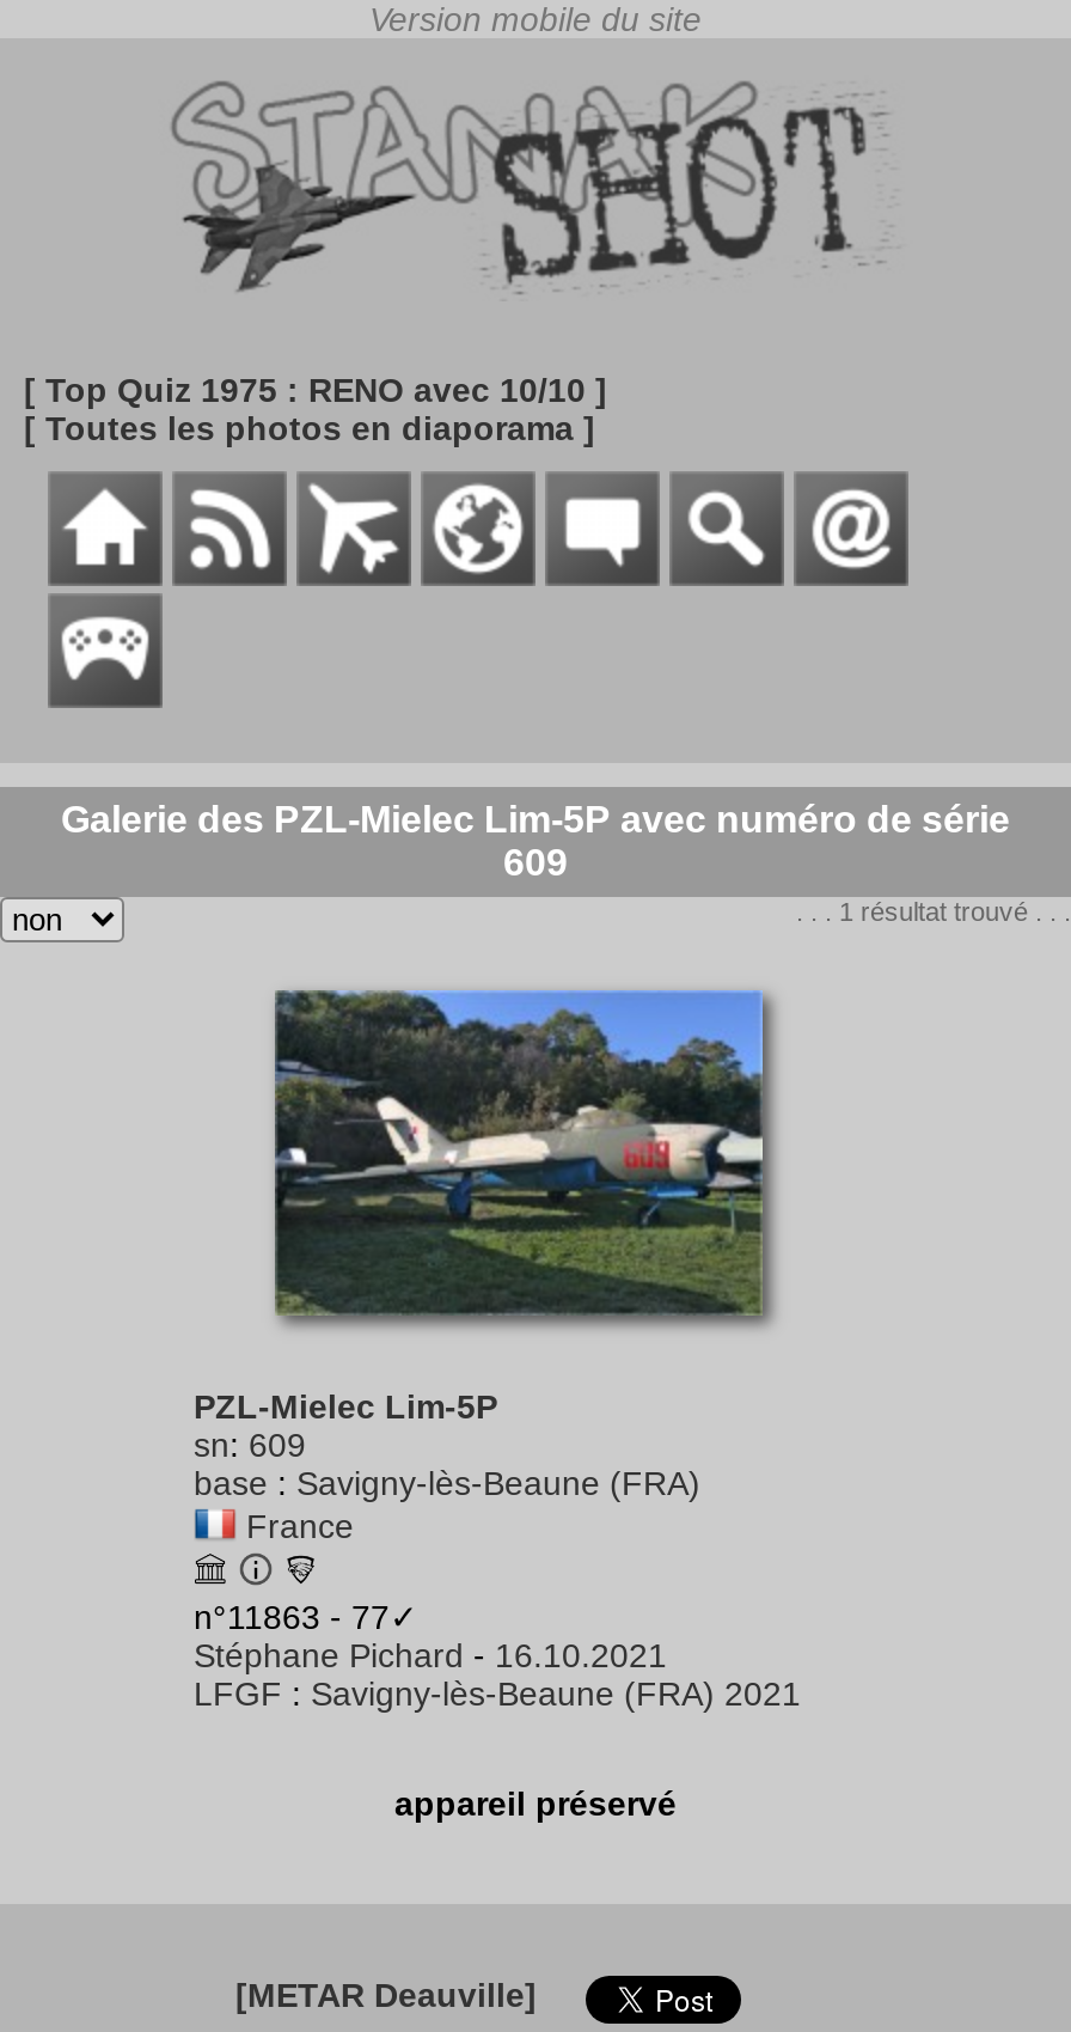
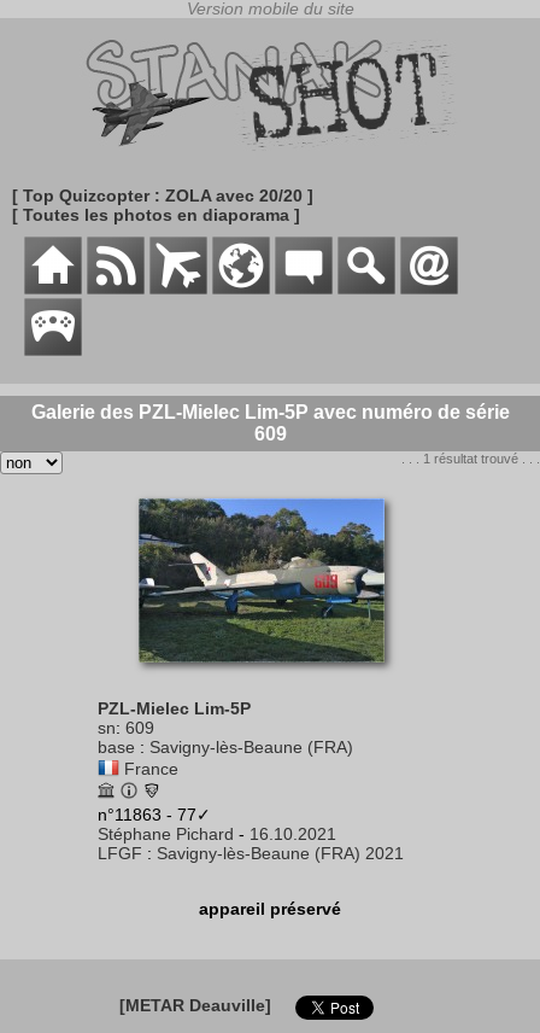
[24,371,607,409] [ Top Quiz 1975 : RENO avec 10/10 ] -> [12,186,313,205] [ Top Quizcopter : ZOLA avec 20/20 ]

